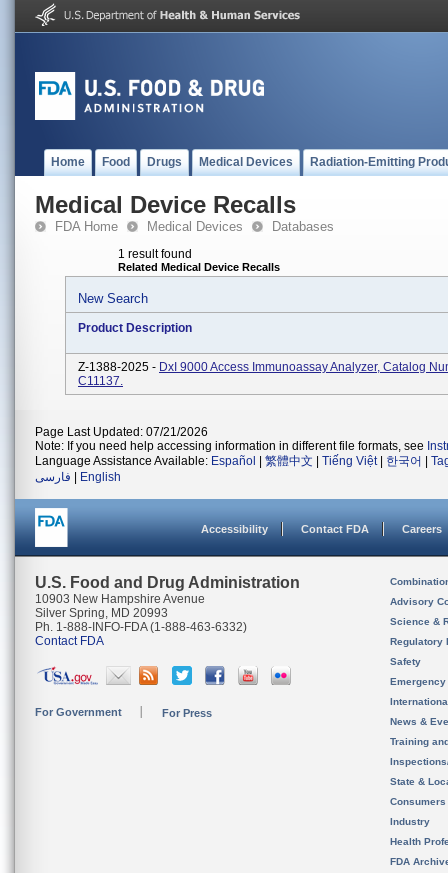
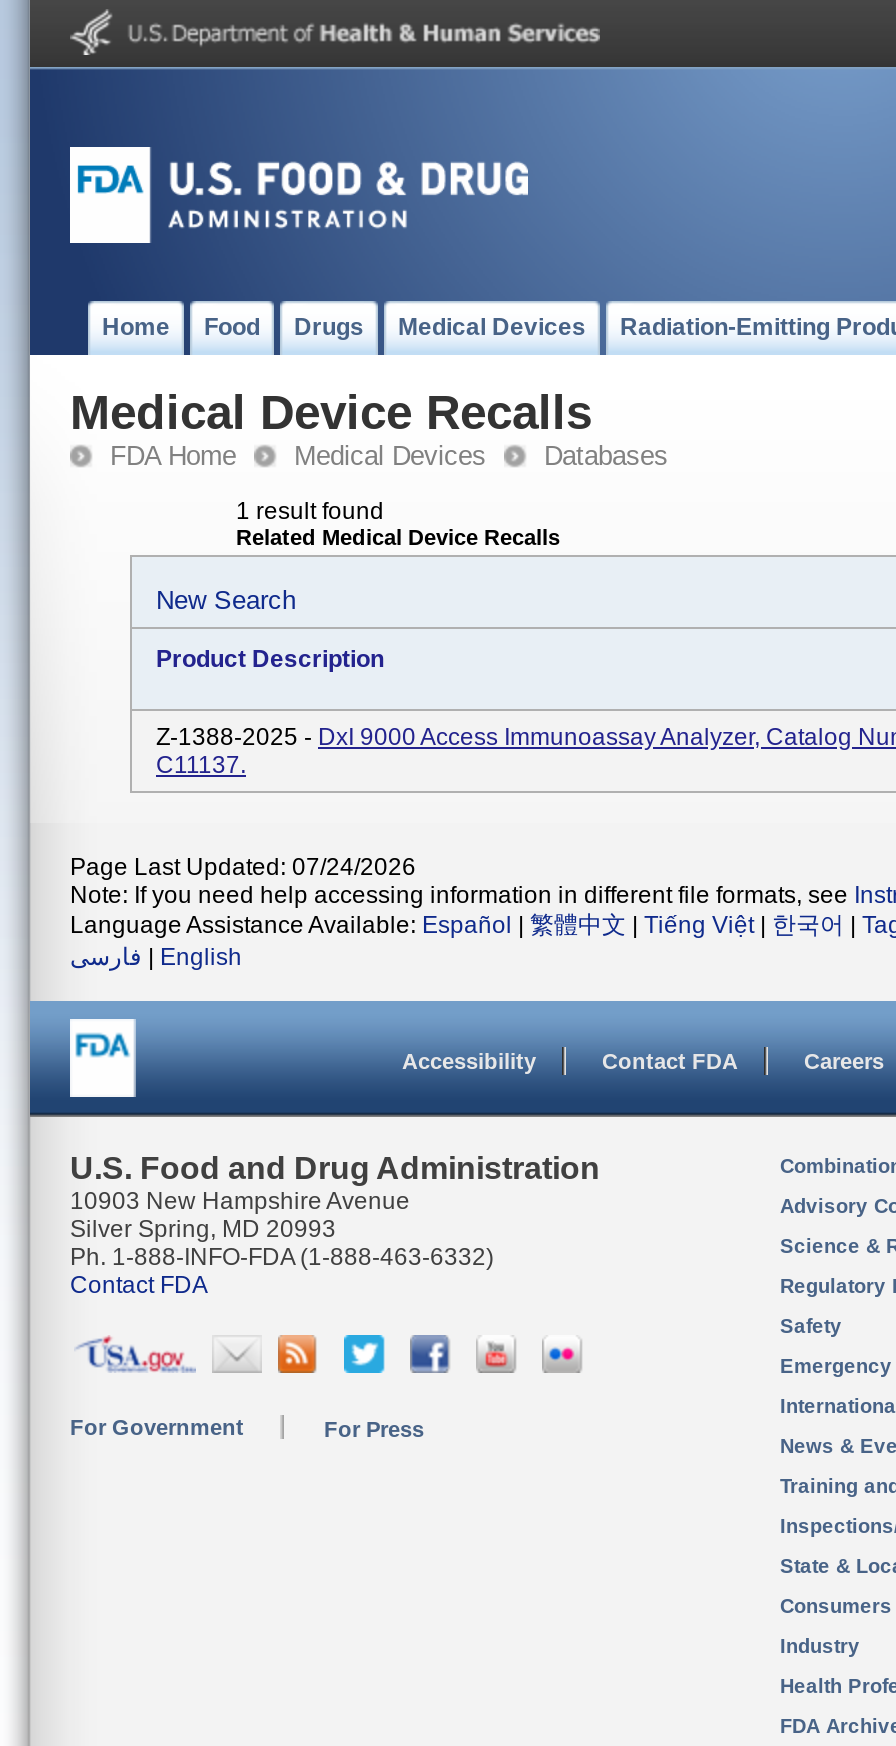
[35,425,208,439] Page Last Updated: 07/21/2026 -> [70,853,416,881] Page Last Updated: 07/24/2026

